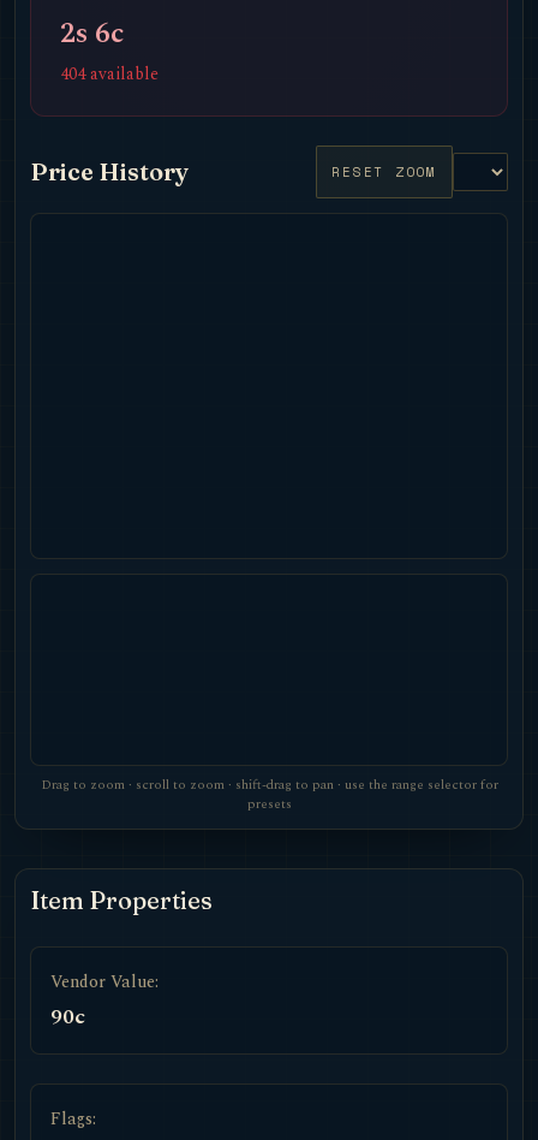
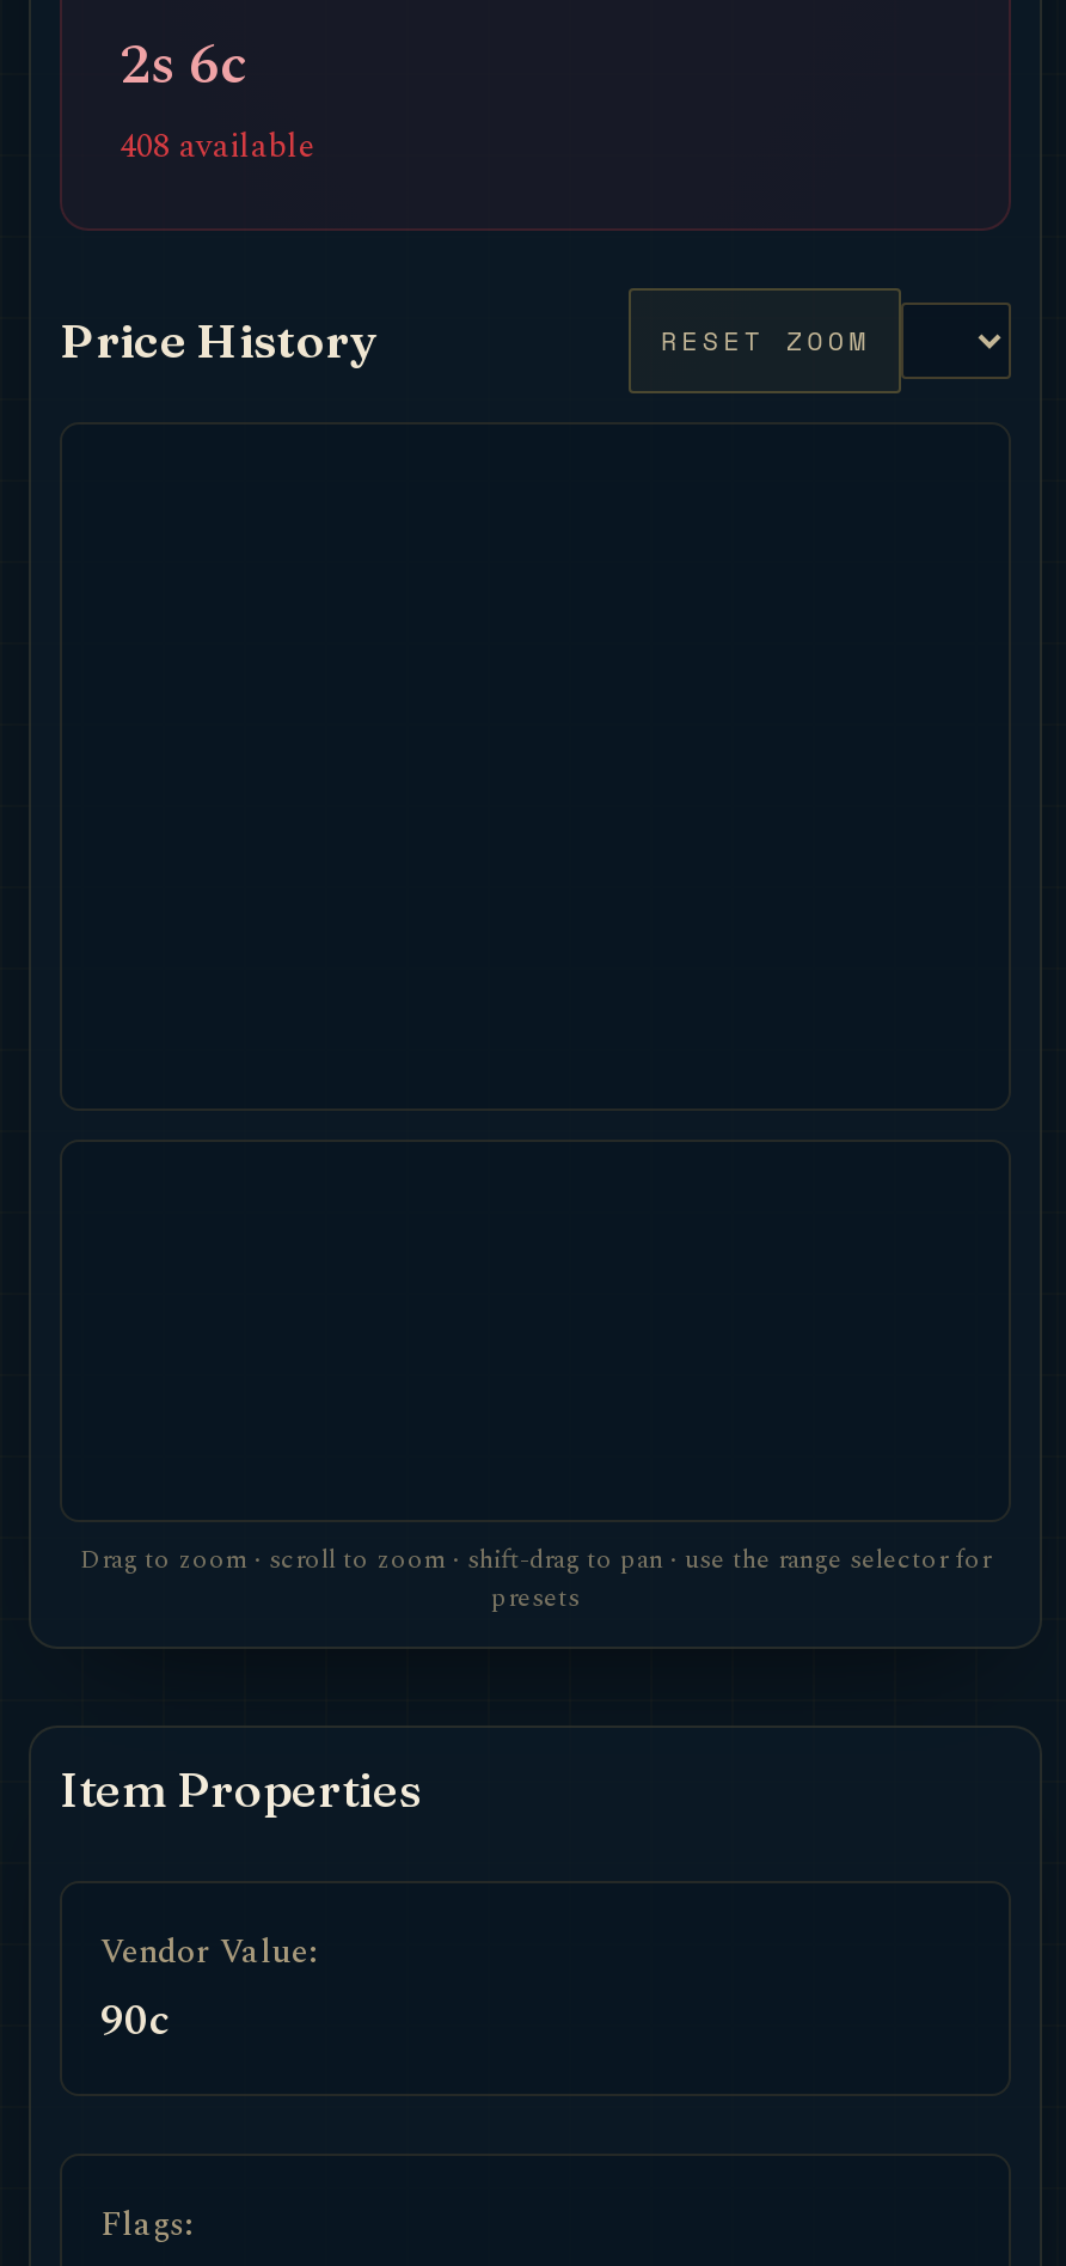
[60,61,159,87] 404 available -> [120,121,315,171] 408 available

